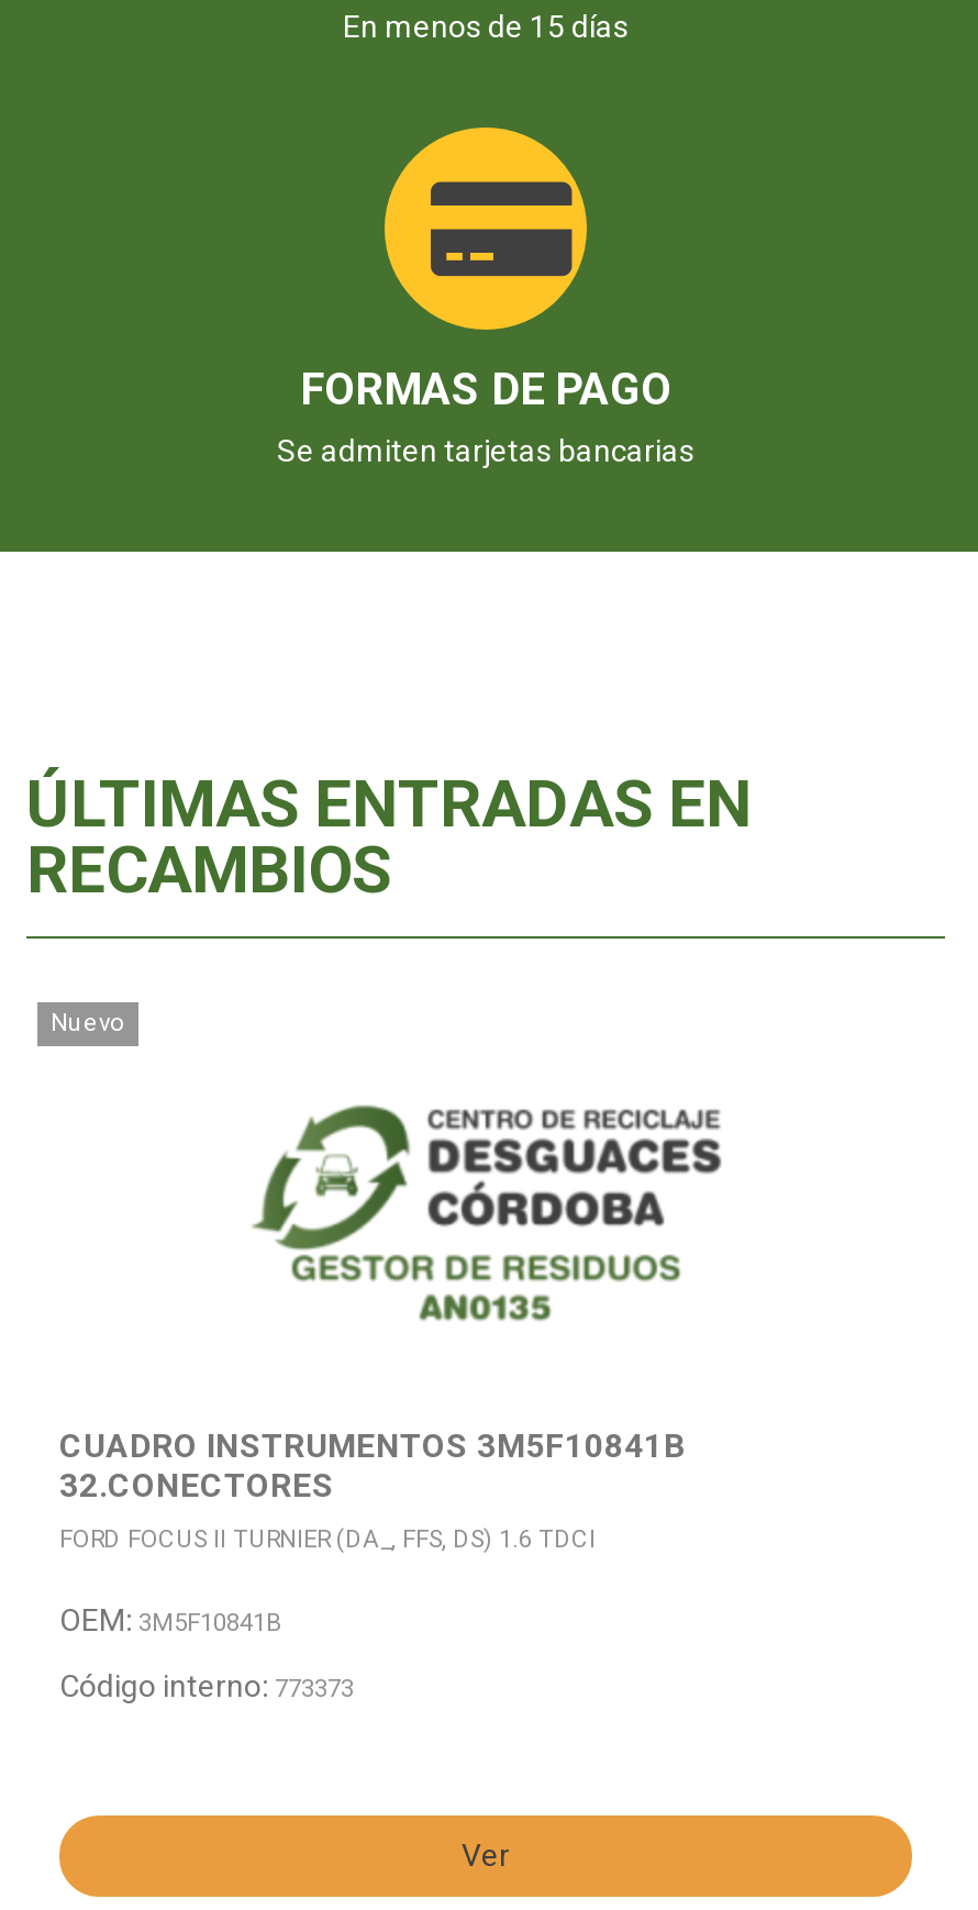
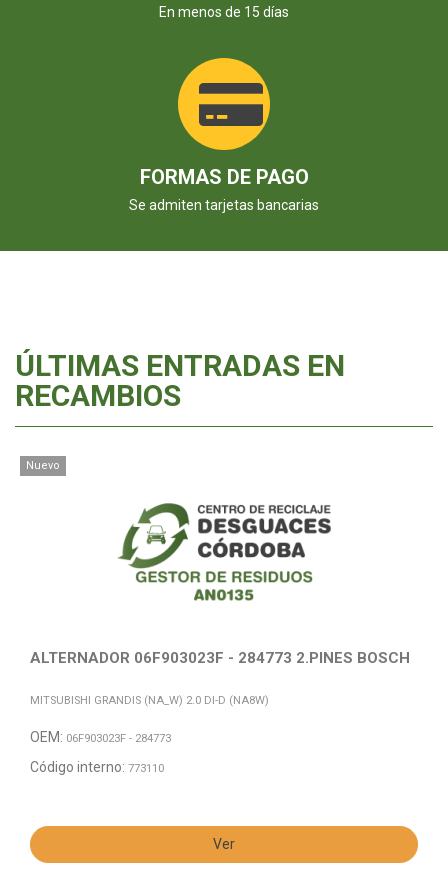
[59,1427,686,1506] CUADRO INSTRUMENTOS 3M5F10841B | 32.CONECTORES -> [30,649,410,667] ALTERNADOR 06F903023F - 284773 2.PINES BOSCH
[59,1524,596,1553] FORD FOCUS II TURNIER (DA_, FFS, DS) 1.6 TDCI -> [30,693,269,706] MITSUBISHI GRANDIS (NA_W) 2.0 DI-D (NA8W)
[59,1602,281,1637] OEM: 3M5F10841B -> [30,729,171,745] OEM: 06F903023F - 284773
[59,1668,354,1704] Código interno: 773373 -> [30,759,164,775] Código interno: 773110

